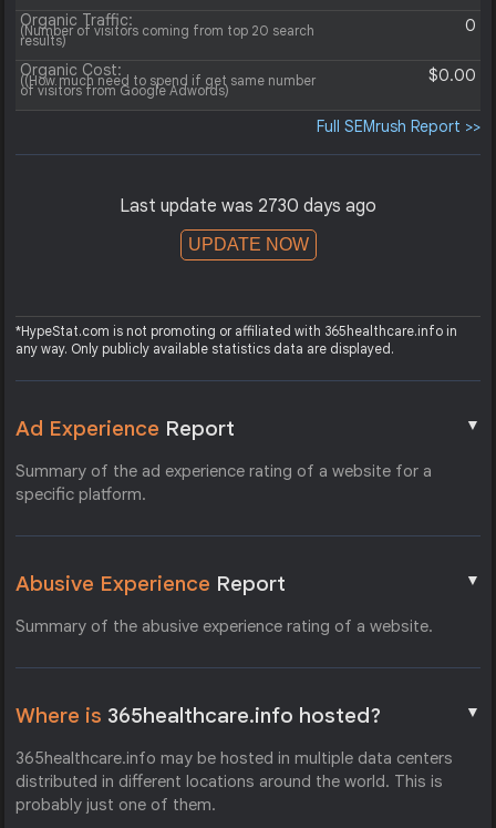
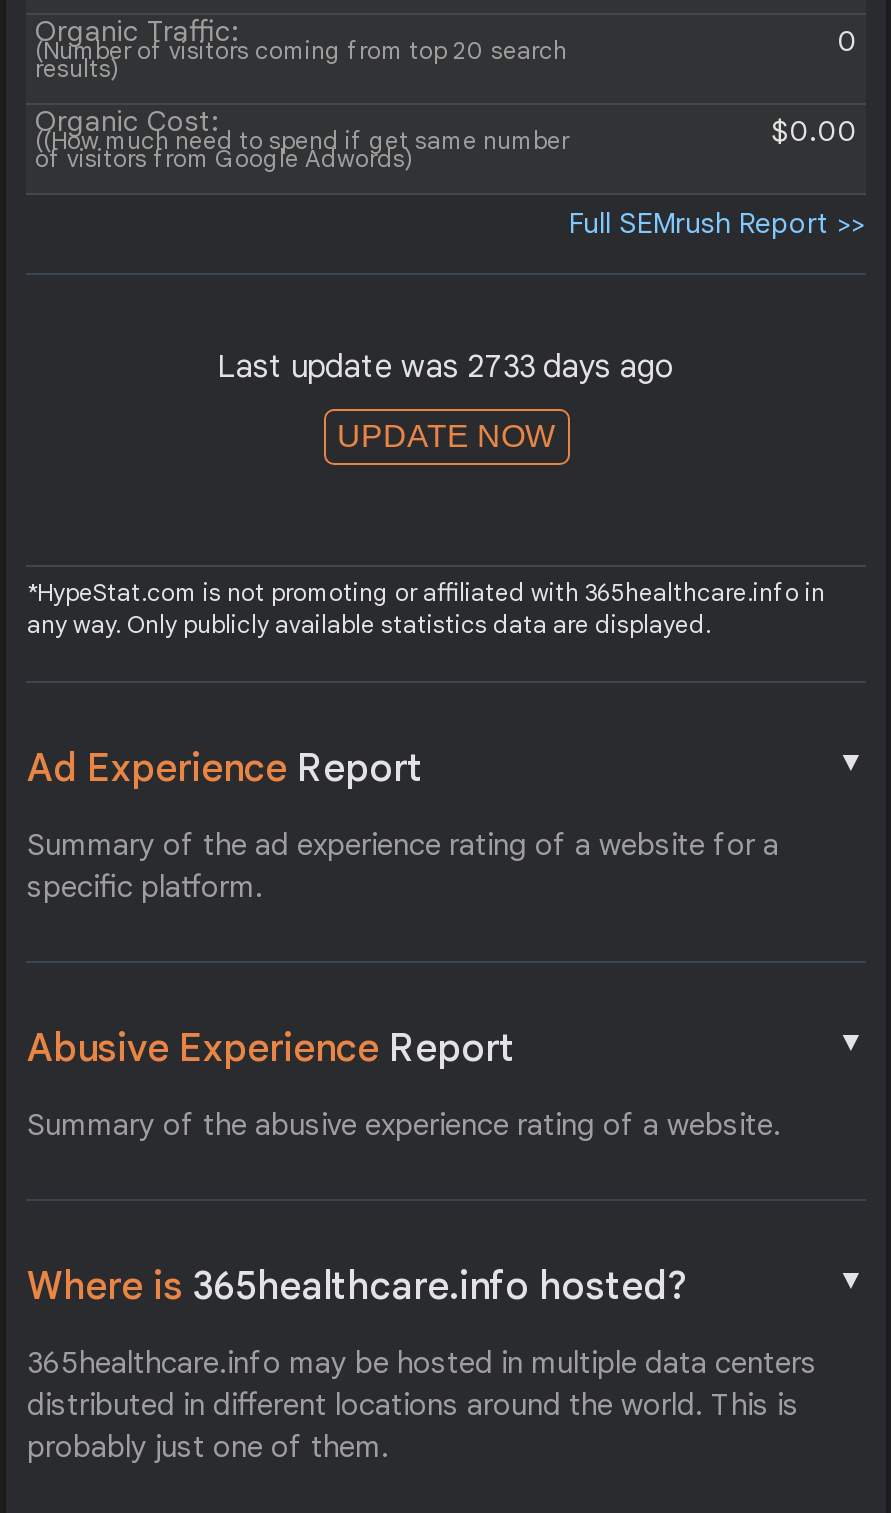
[120,195,376,217] Last update was 2730 days ago -> [217,347,675,387] Last update was 2733 days ago

